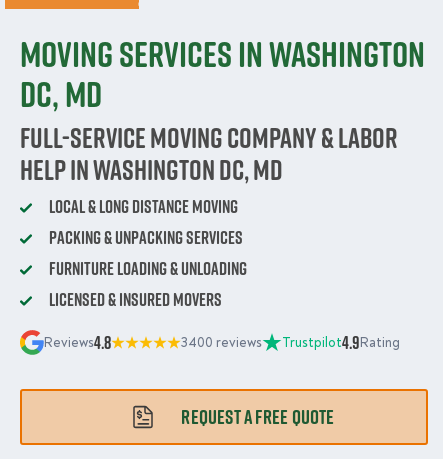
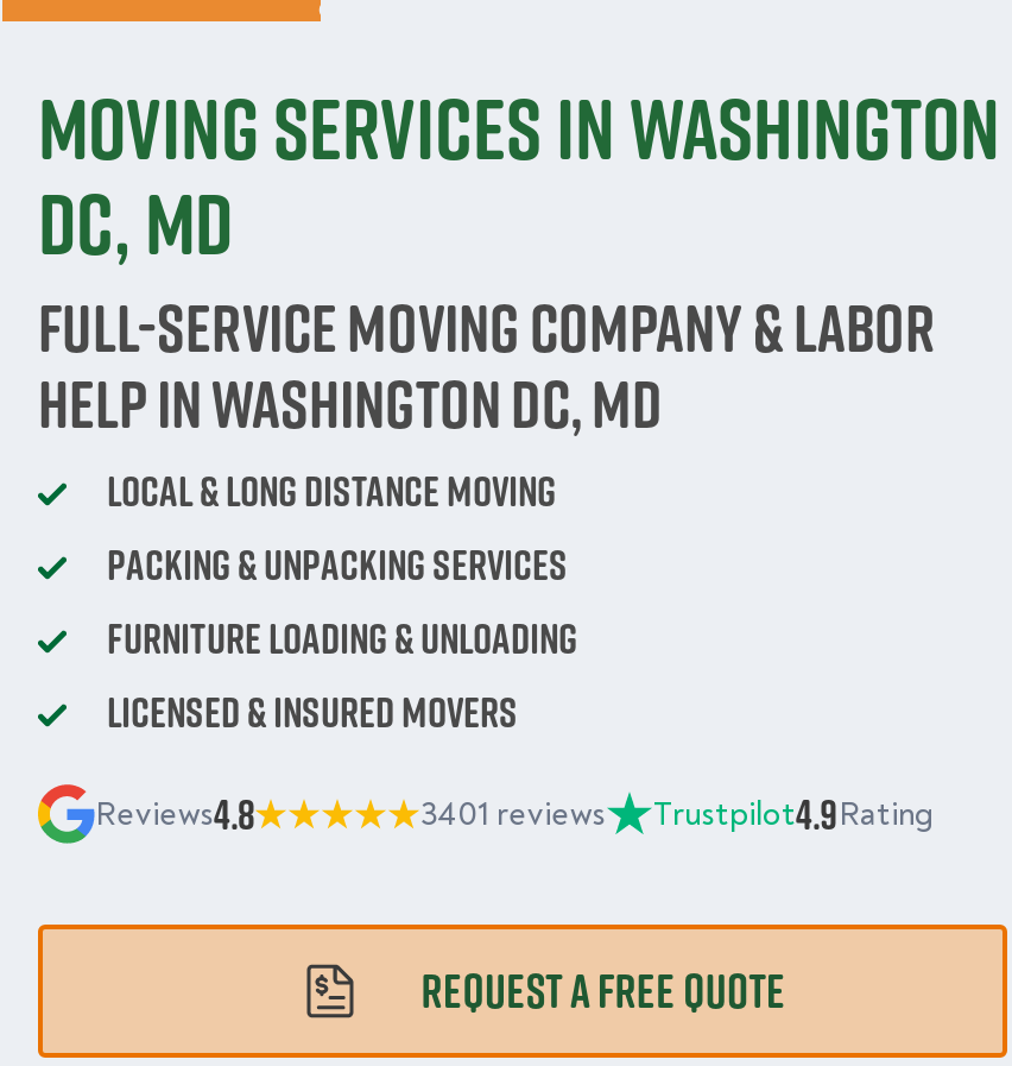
[181,329,400,354] 3400 reviews Trustpilot4.9Rating -> [420,783,934,843] 3401 reviews Trustpilot4.9Rating

